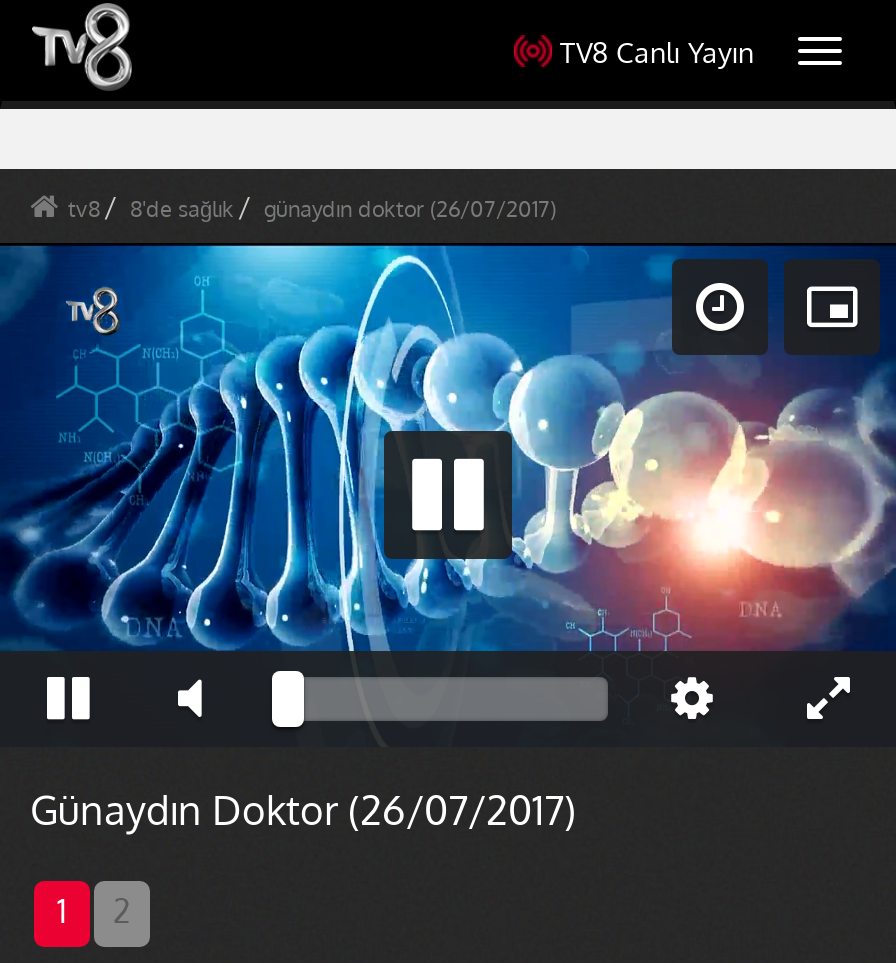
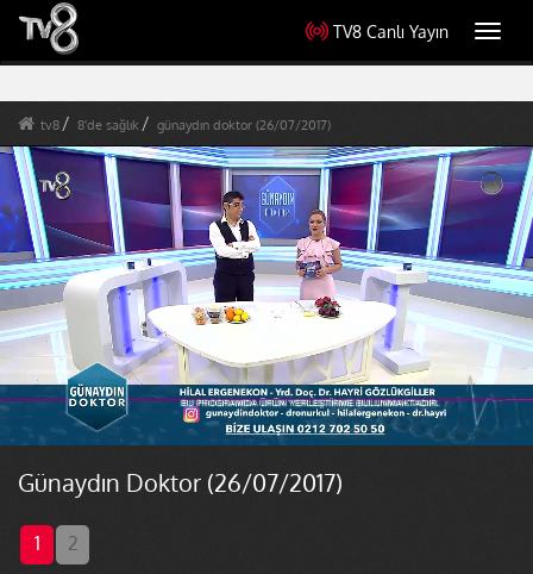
[6,243,890,745] [image] -> [4,145,529,445] [image]

